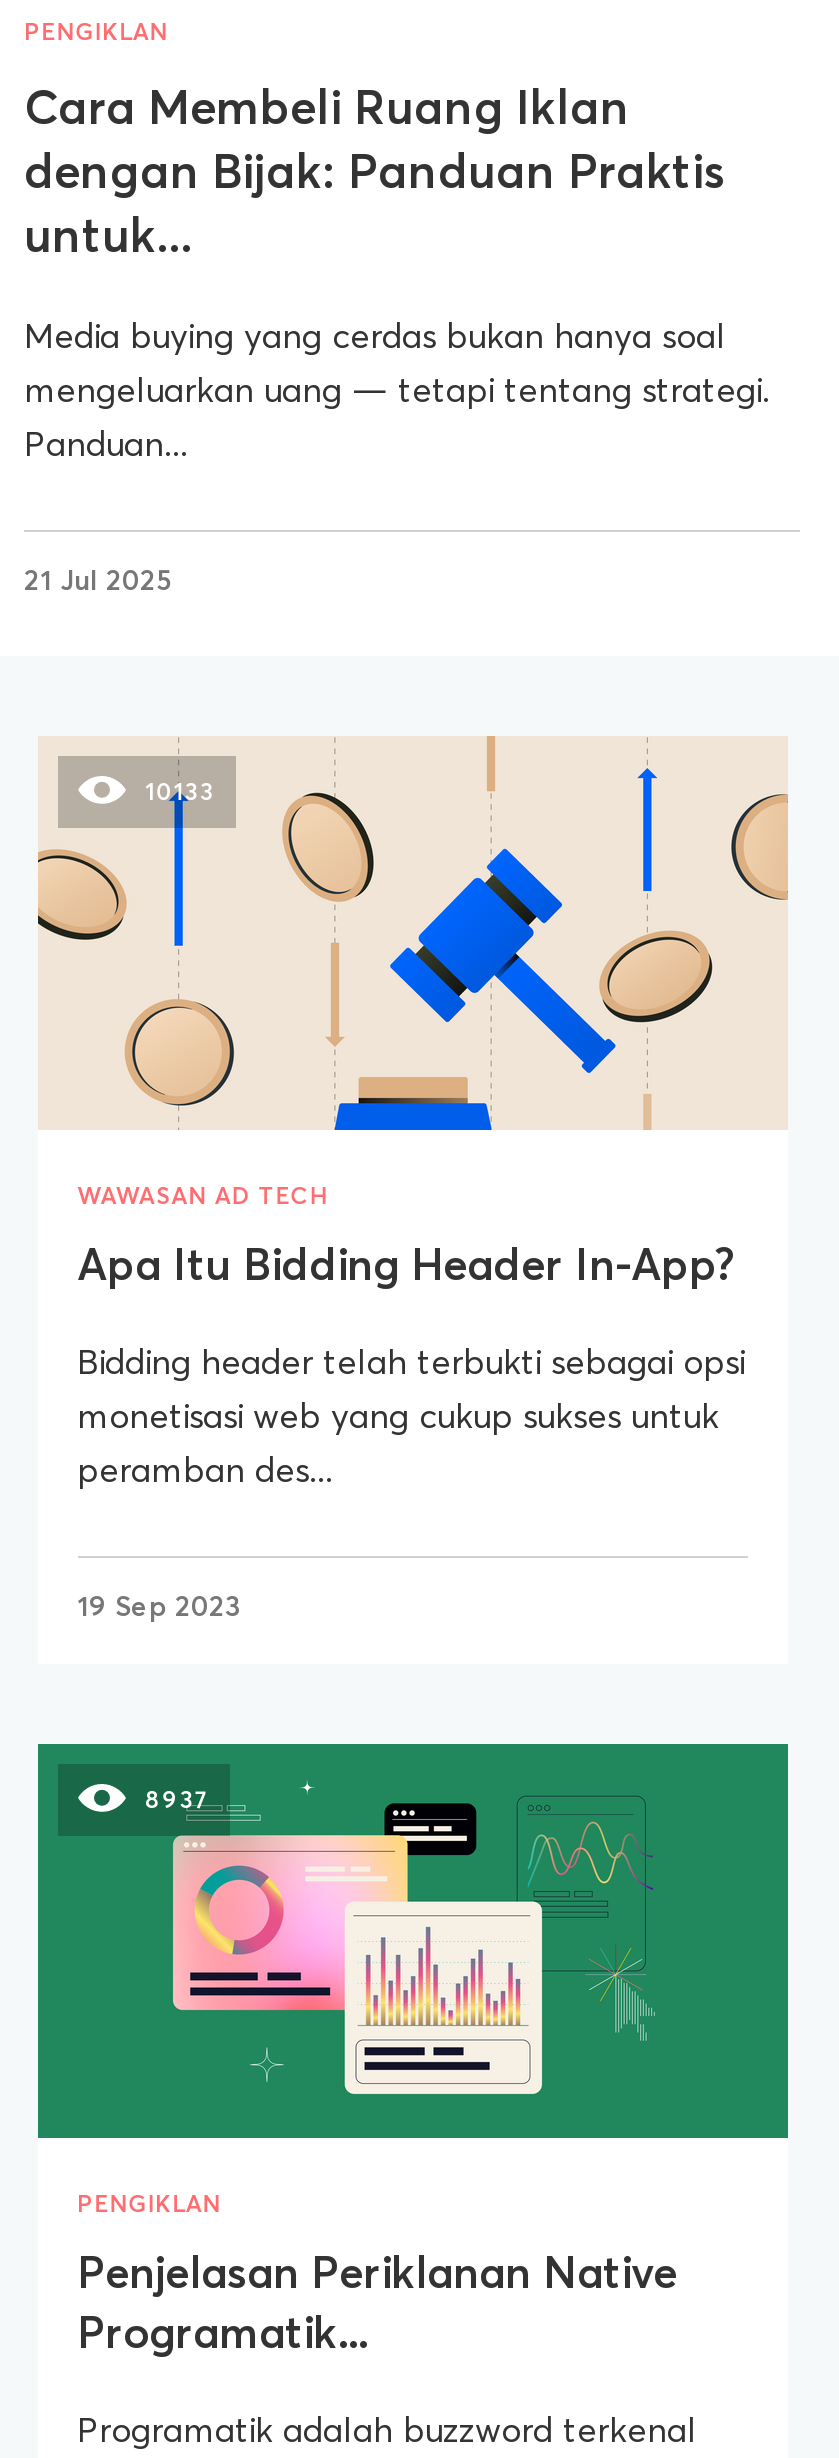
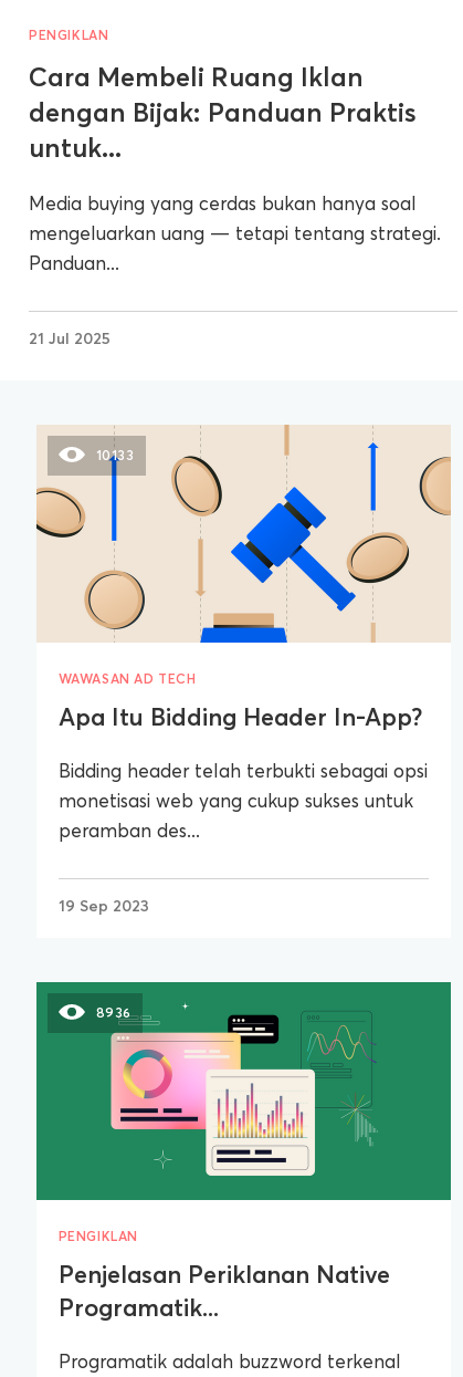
[145,1784,210,1814] 8937 -> [96,1004,131,1021] 8936

